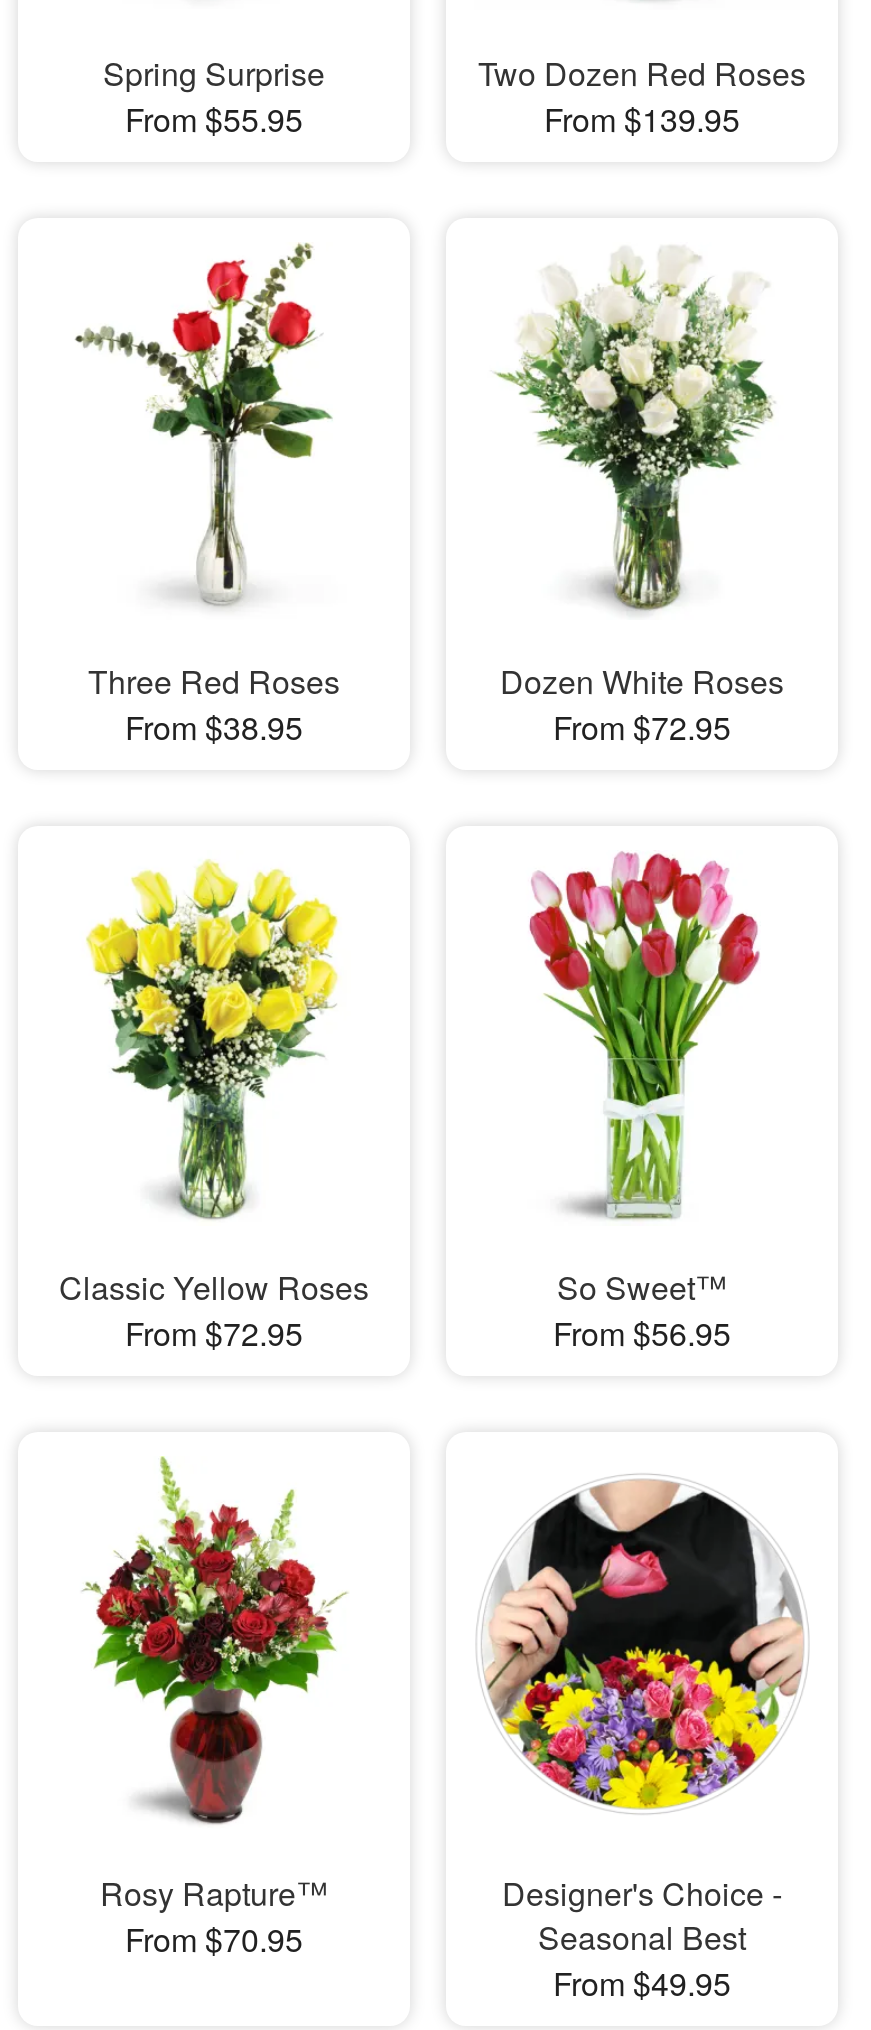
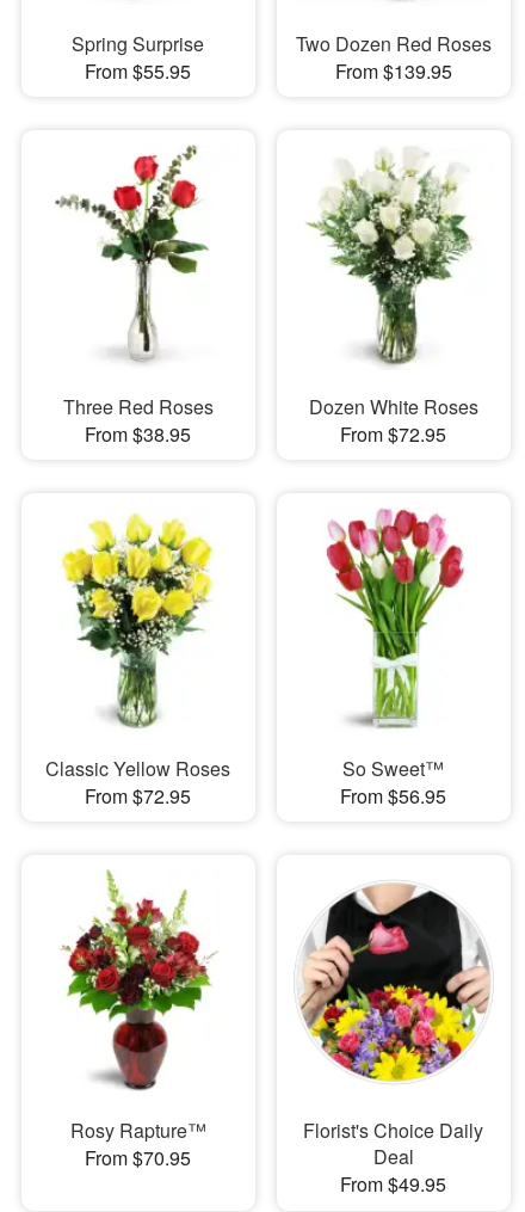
[502,1871,782,1961] Designer's Choice - | Seasonal Best -> [304,1117,484,1171] Florist's Choice Daily | Deal

